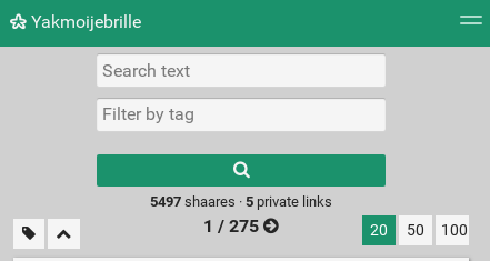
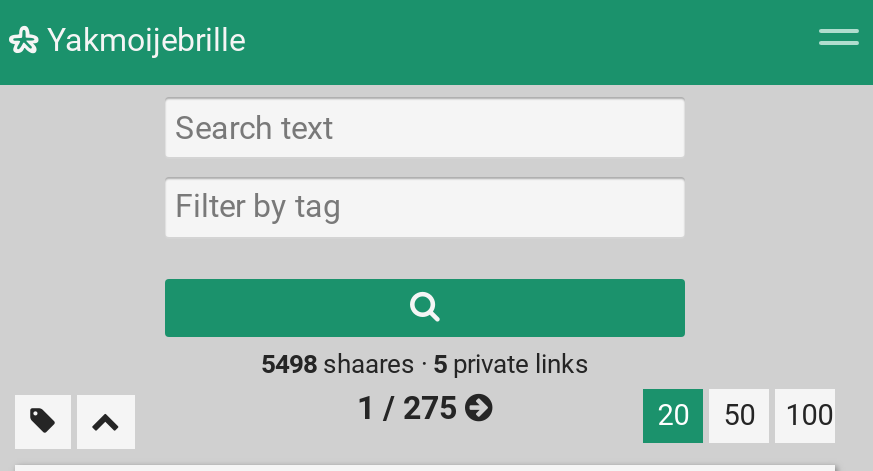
[150,193,332,210] 5497 shaares · 5 private links -> [261,349,589,379] 5498 shaares · 5 private links

